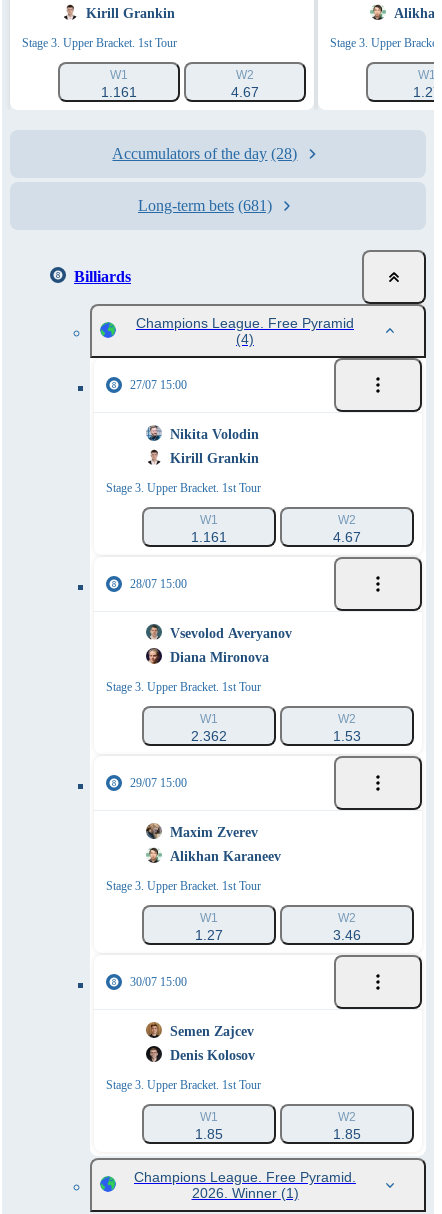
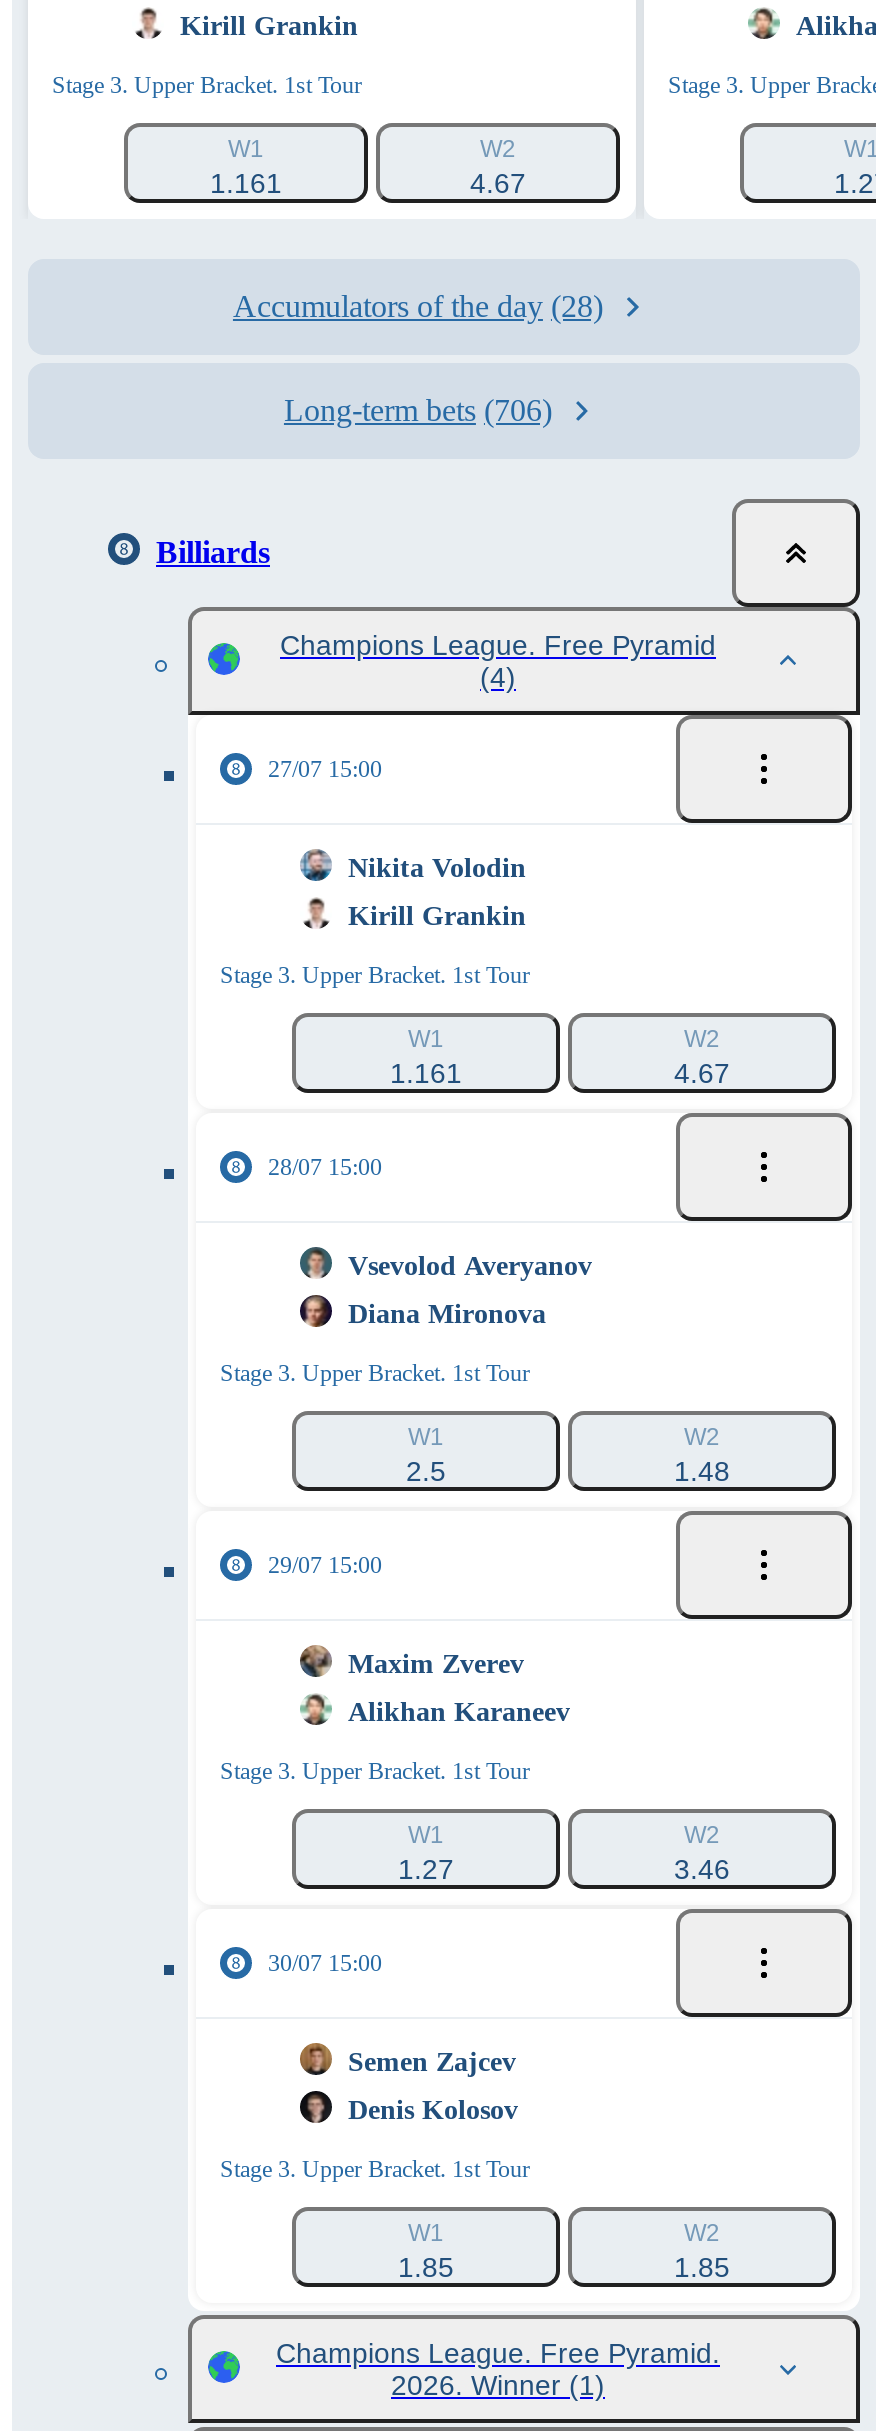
[138,197,272,214] Long-term bets (681) -> [284,393,552,427] Long-term bets (706)
[191,728,227,744] 2.362 -> [406,1455,446,1487] 2.5
[333,728,361,744] 1.53 -> [674,1455,730,1487] 1.48

